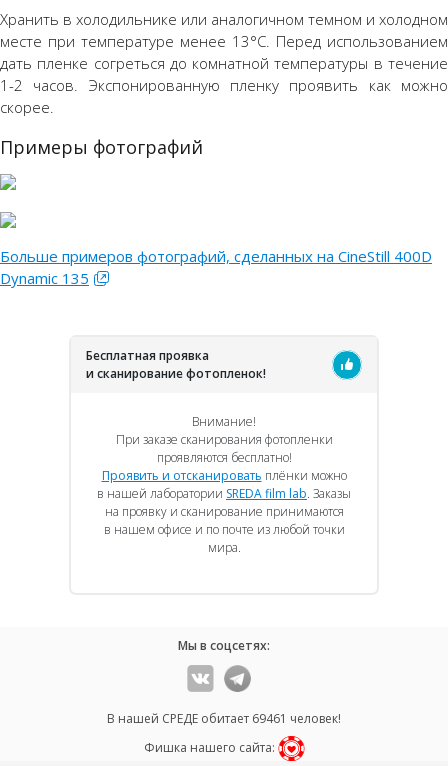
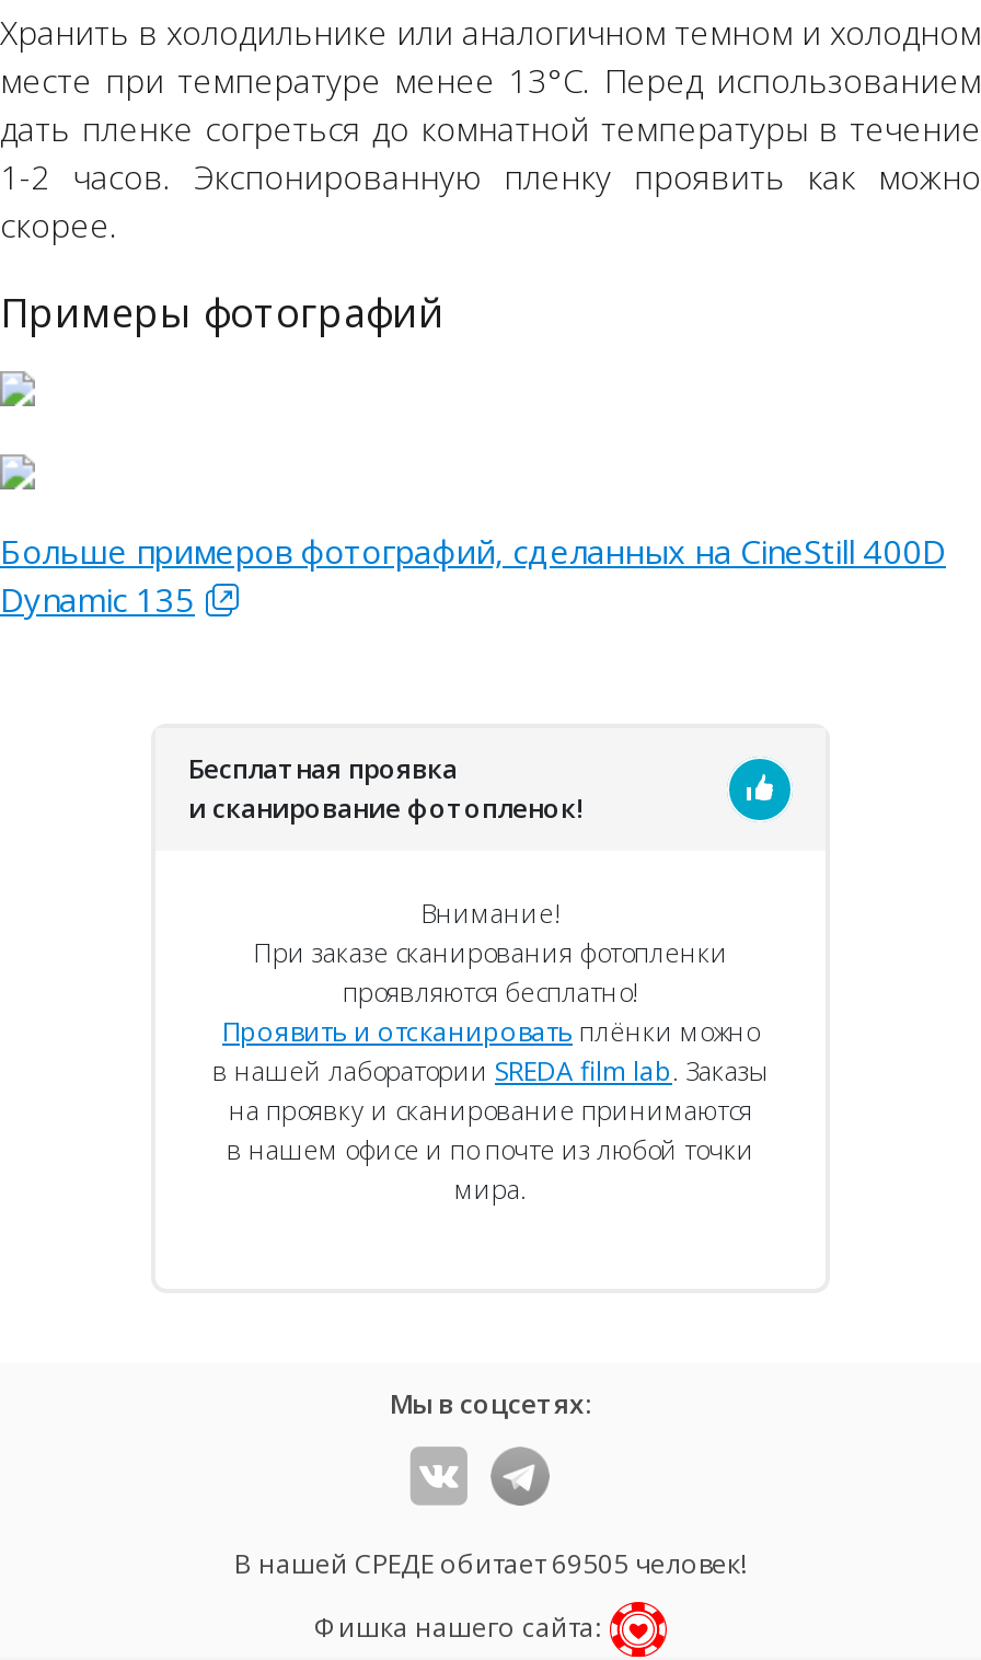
[107,710,341,727] В нашей СРЕДЕ обитает 69461 человек! -> [234,1545,747,1582] В нашей СРЕДЕ обитает 69505 человек!

